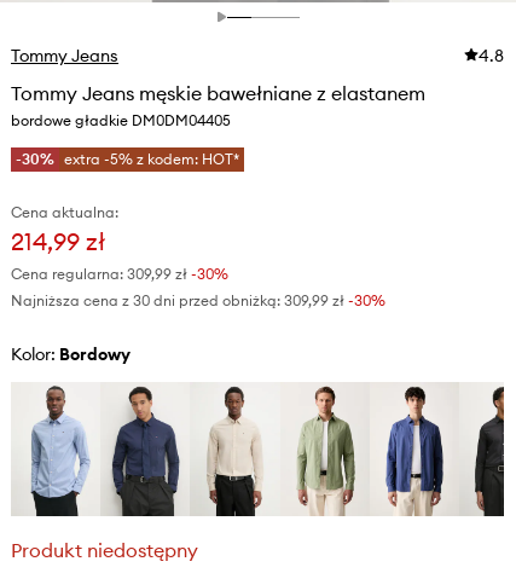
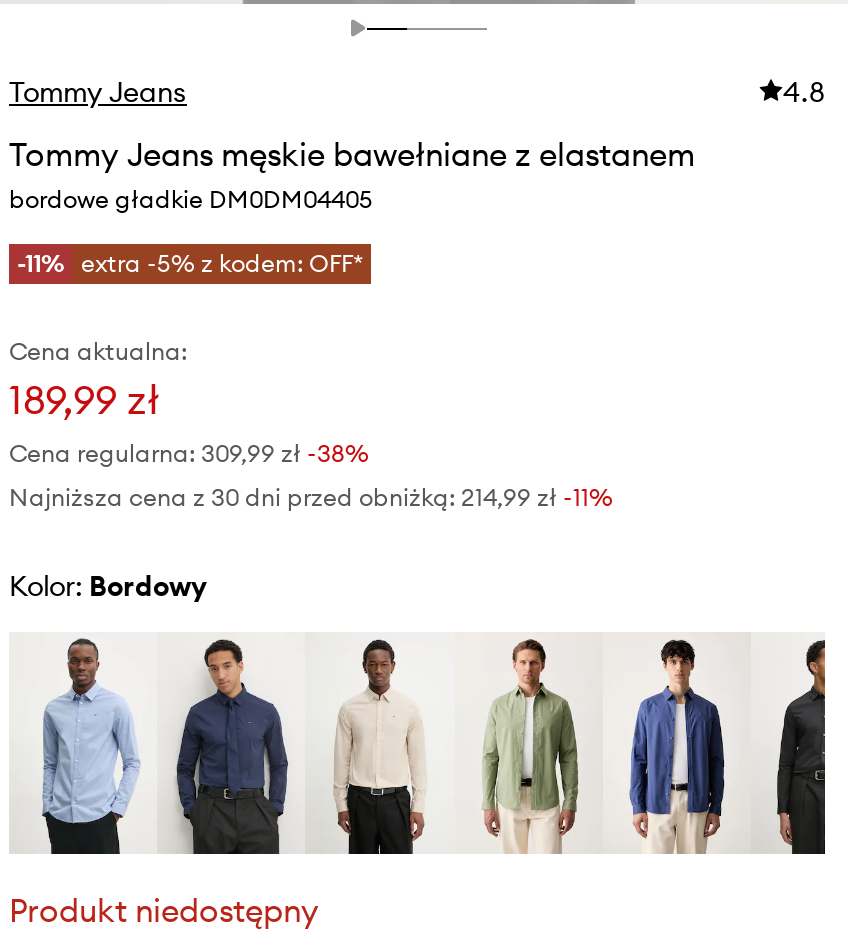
[16,150,239,168] -30% extra -5% z kodem: HOT* -> [17,248,363,278] -11% extra -5% z kodem: OFF*
[11,226,105,256] 214,99 zł -> [9,374,159,424] 189,99 zł
[11,265,228,283] Cena regularna: 309,99 zł -30% -> [9,438,369,468] Cena regularna: 309,99 zł -38%
[11,291,385,310] Najniższa cena z 30 dni przed obniżką: 309,99 zł -30% -> [9,482,613,512] Najniższa cena z 30 dni przed obniżką: 214,99 zł -11%

